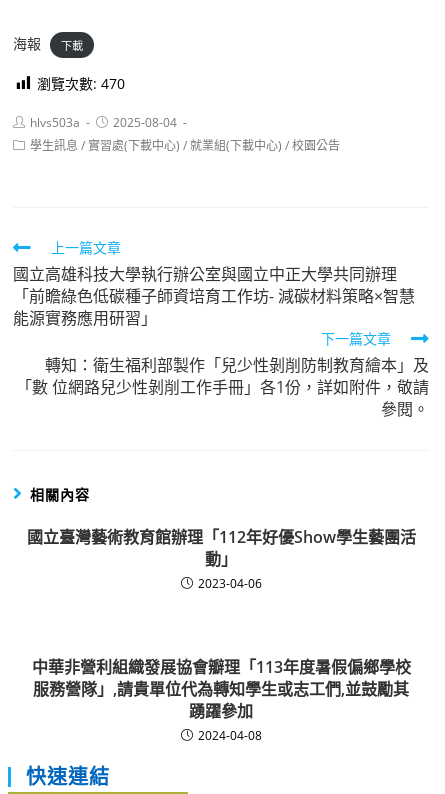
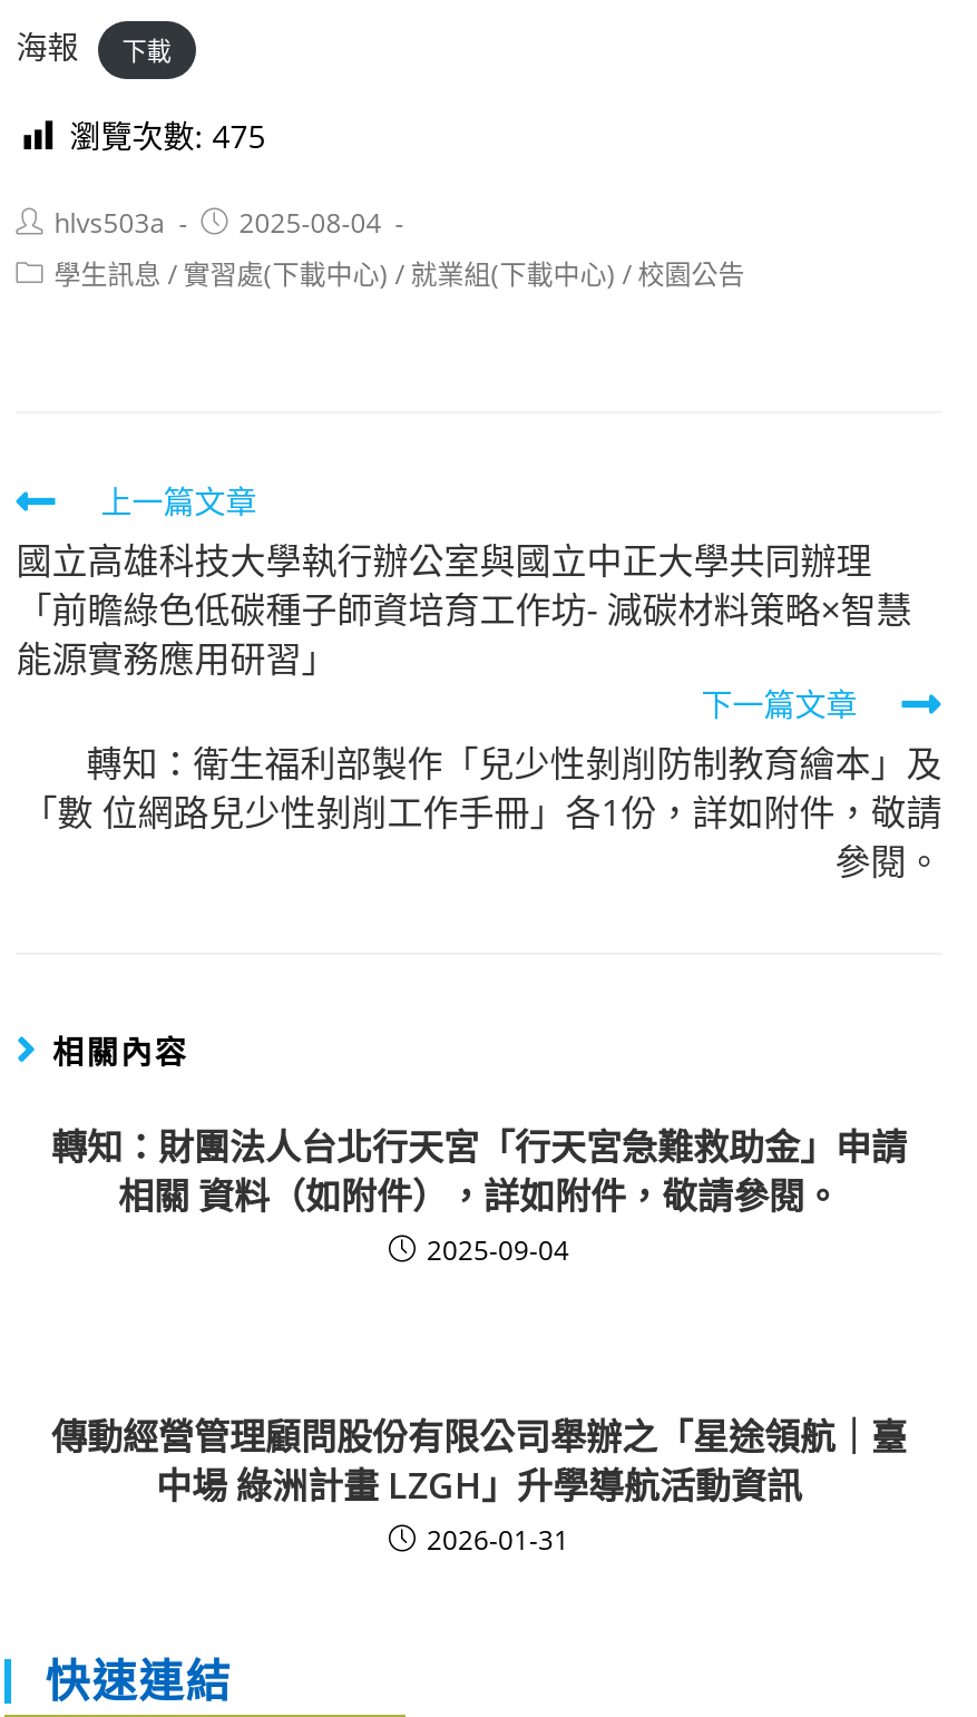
[37,74,125,93] 瀏覽次數: 470 -> [70,115,266,157] 瀏覽次數: 475
[26,526,415,592] 國立臺灣藝術教育館辦理「112年好優Show學生藝團活 | 動」 | 2023-04-06 -> [51,1123,907,1270] 轉知：財團法人台北行天宮「行天宮急難救助金」申請 | 相關 資料（如附件），詳如附件，敬請參閱。 | 2025-09-04
[31,656,410,744] 中華非營利組織發展協會瓣理「113年度暑假偏鄉學校 | 服務營隊」,請貴單位代為轉知學生或志工們,並鼓勵其 | 踴躍參加 | 2024-04-08 -> [51,1413,907,1560] 傳動經營管理顧問股份有限公司舉辦之「星途領航｜臺 | 中場 綠洲計畫 LZGH」升學導航活動資訊 | 2026-01-31

